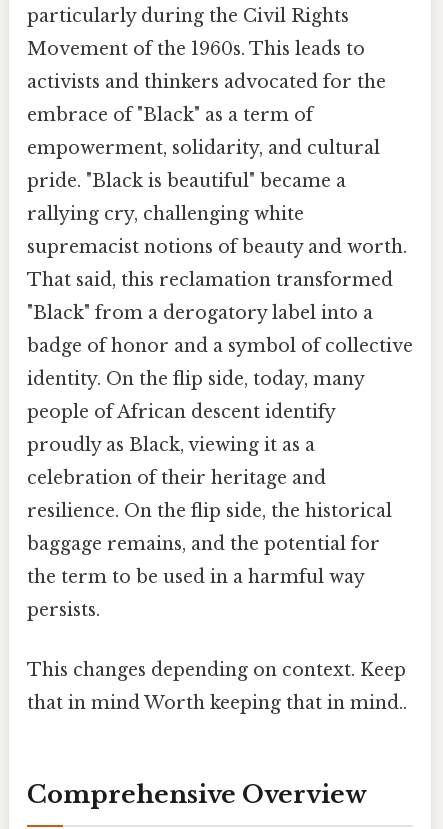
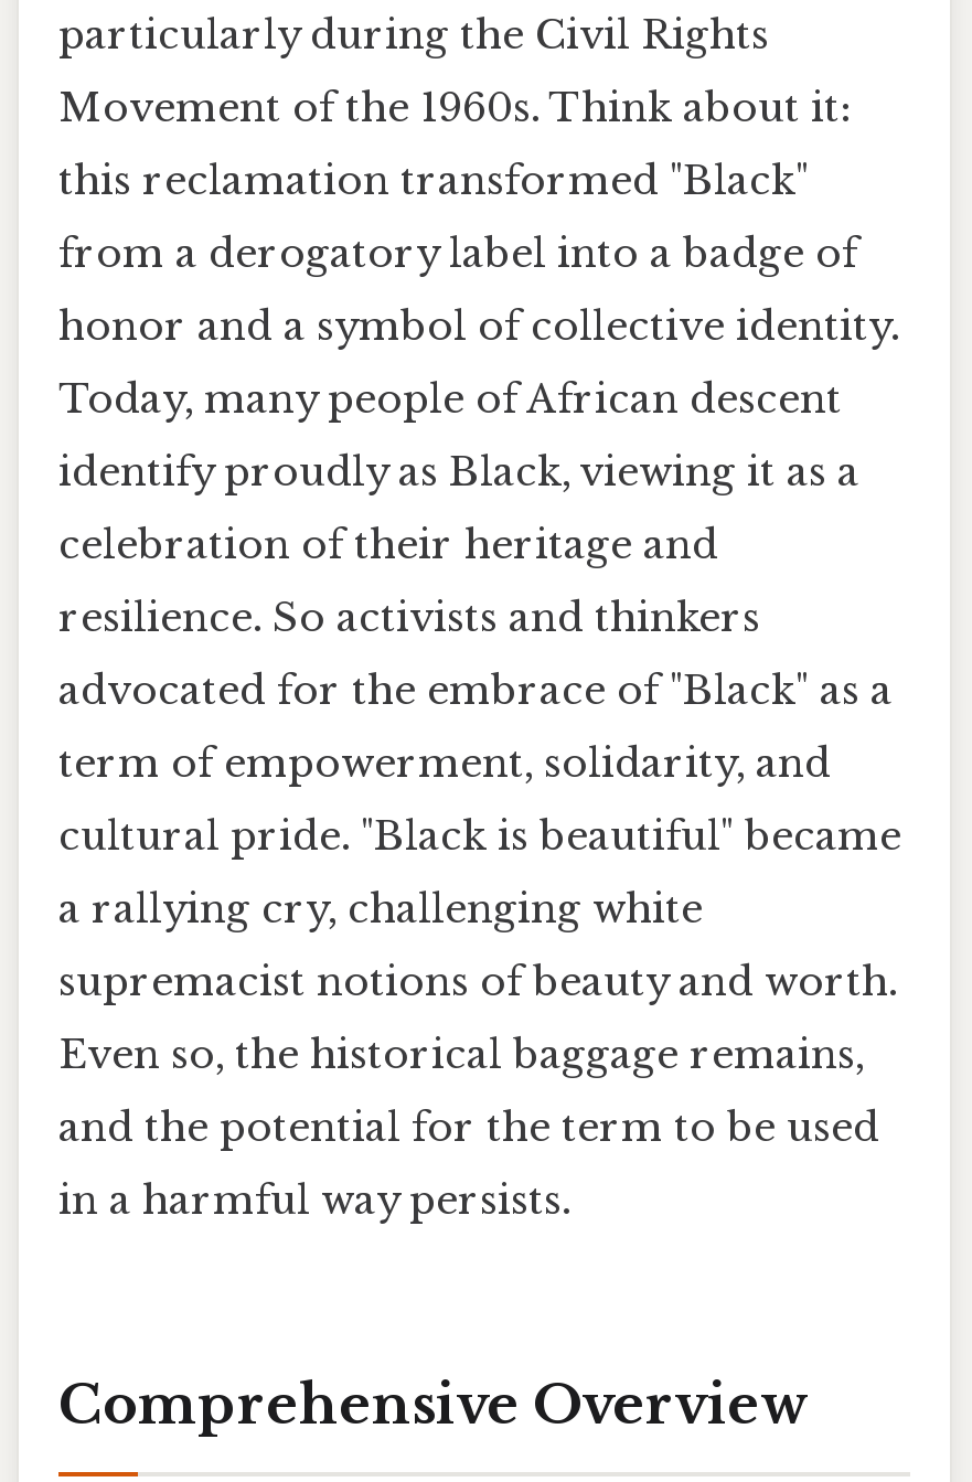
[27,38,386,225] Movement of the 1960s. This leads to | activists and thinkers advocated for the | embrace of "Black" as a term of | empowerment, solidarity, and cultural | pride. "Black is beautiful" became a | rallying cry, challenging white -> [58,85,901,934] Movement of the 1960s. Think about it: | this reclamation transformed "Black" | from a derogatory label into a badge of | honor and a symbol of collective identity. | Today, many people of African descent | identify proudly as Black, viewing it as a | resilience. So activists and thinkers | advocated for the embrace of "Black" as a | term of empowerment, solidarity, and | cultural pride. "Black is beautiful" became | a rallying cry, challenging white
moved [27,236,407,258] -> [58,959,897,1007]: supremacist notions of beauty and worth.
[27,269,413,714] That said, this reclamation transformed | "Black" from a derogatory label into a | badge of honor and a symbol of collective | identity. On the flip side, today, many | people of African descent identify | proudly as Black, viewing it as a | resilience. On the flip side, the historical | baggage remains, and the potential for | the term to be used in a harmful way | persists. | This changes depending on context. Keep | that in mind Worth keeping that in mind.. -> [58,1032,879,1226] Even so, the historical baggage remains, | and the potential for the term to be used | in a harmful way persists.
moved [27,467,326,489] -> [58,522,718,570]: celebration of their heritage and

